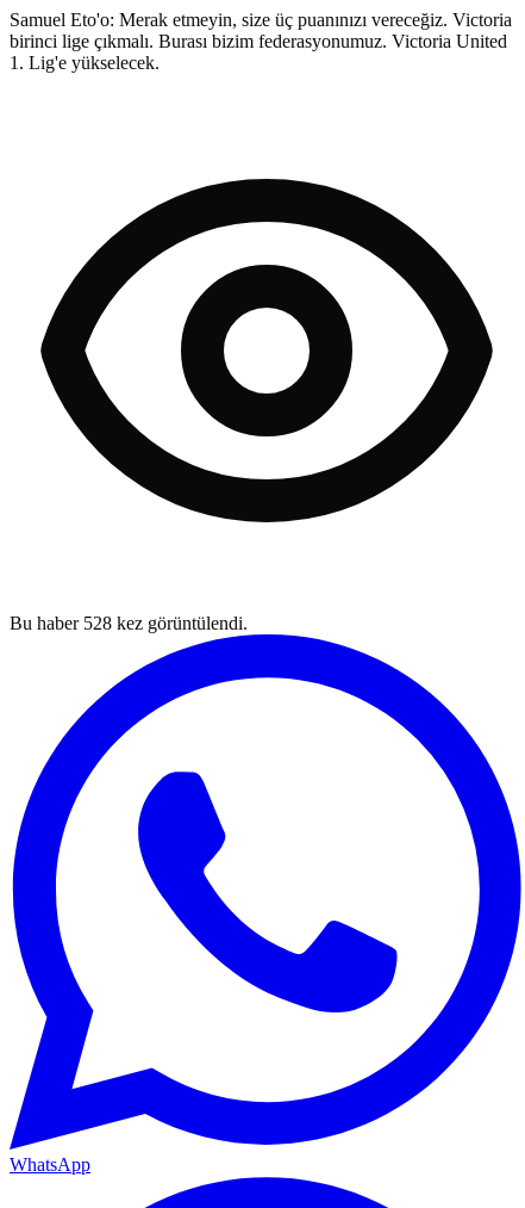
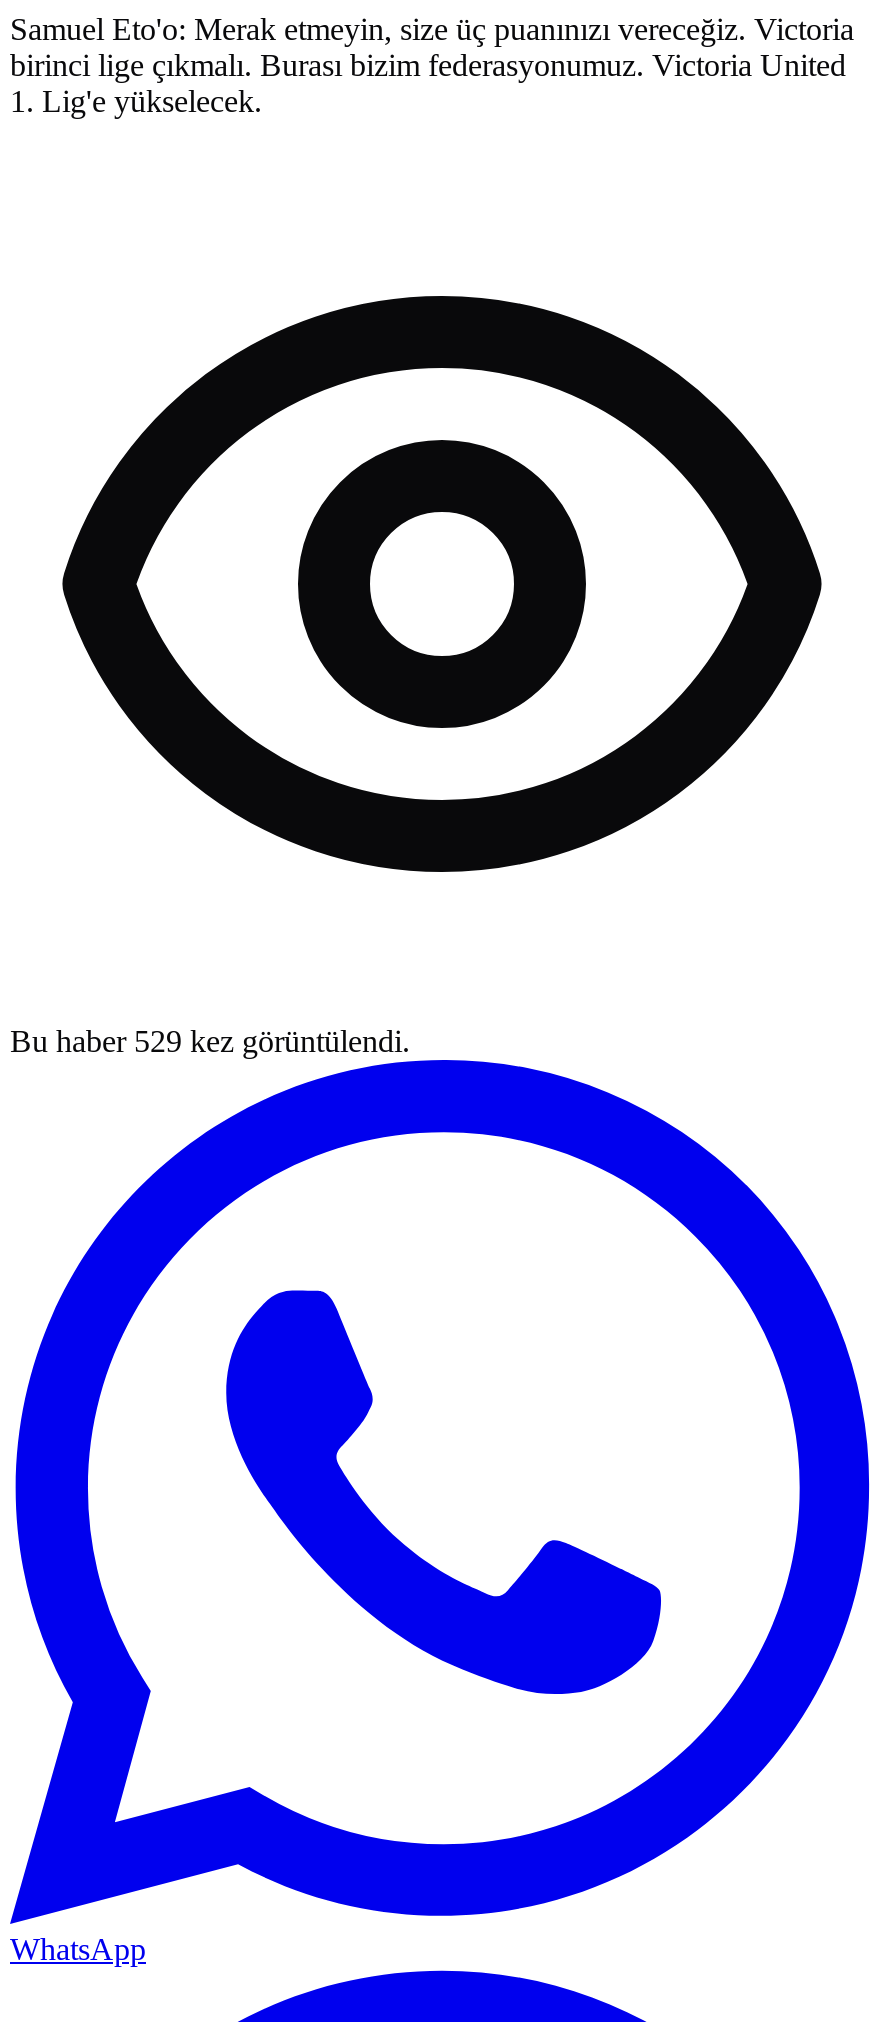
[10,613,248,633] Bu haber 528 kez görüntülendi. -> [10,1024,410,1058] Bu haber 529 kez görüntülendi.

